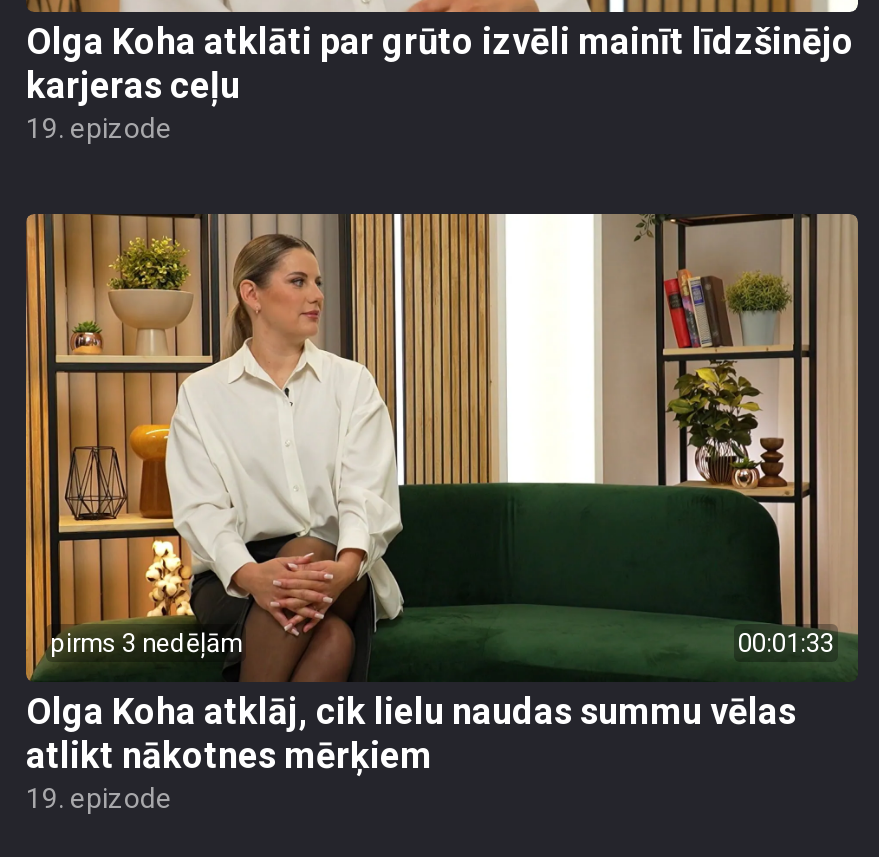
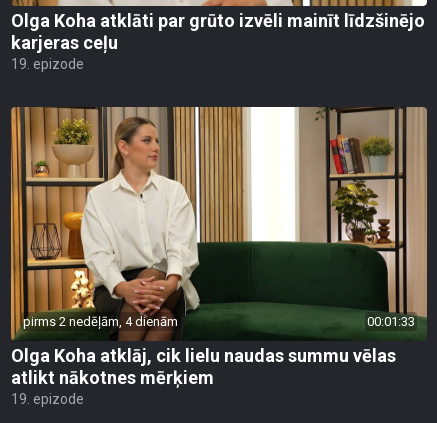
[50,628,242,658] pirms 3 nedēļām -> [23,314,178,329] pirms 2 nedēļām, 4 dienām

